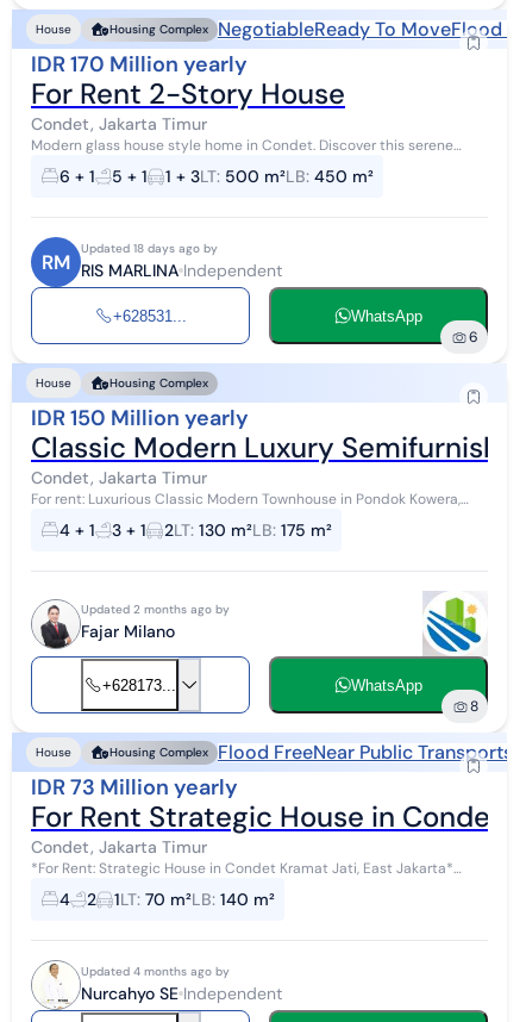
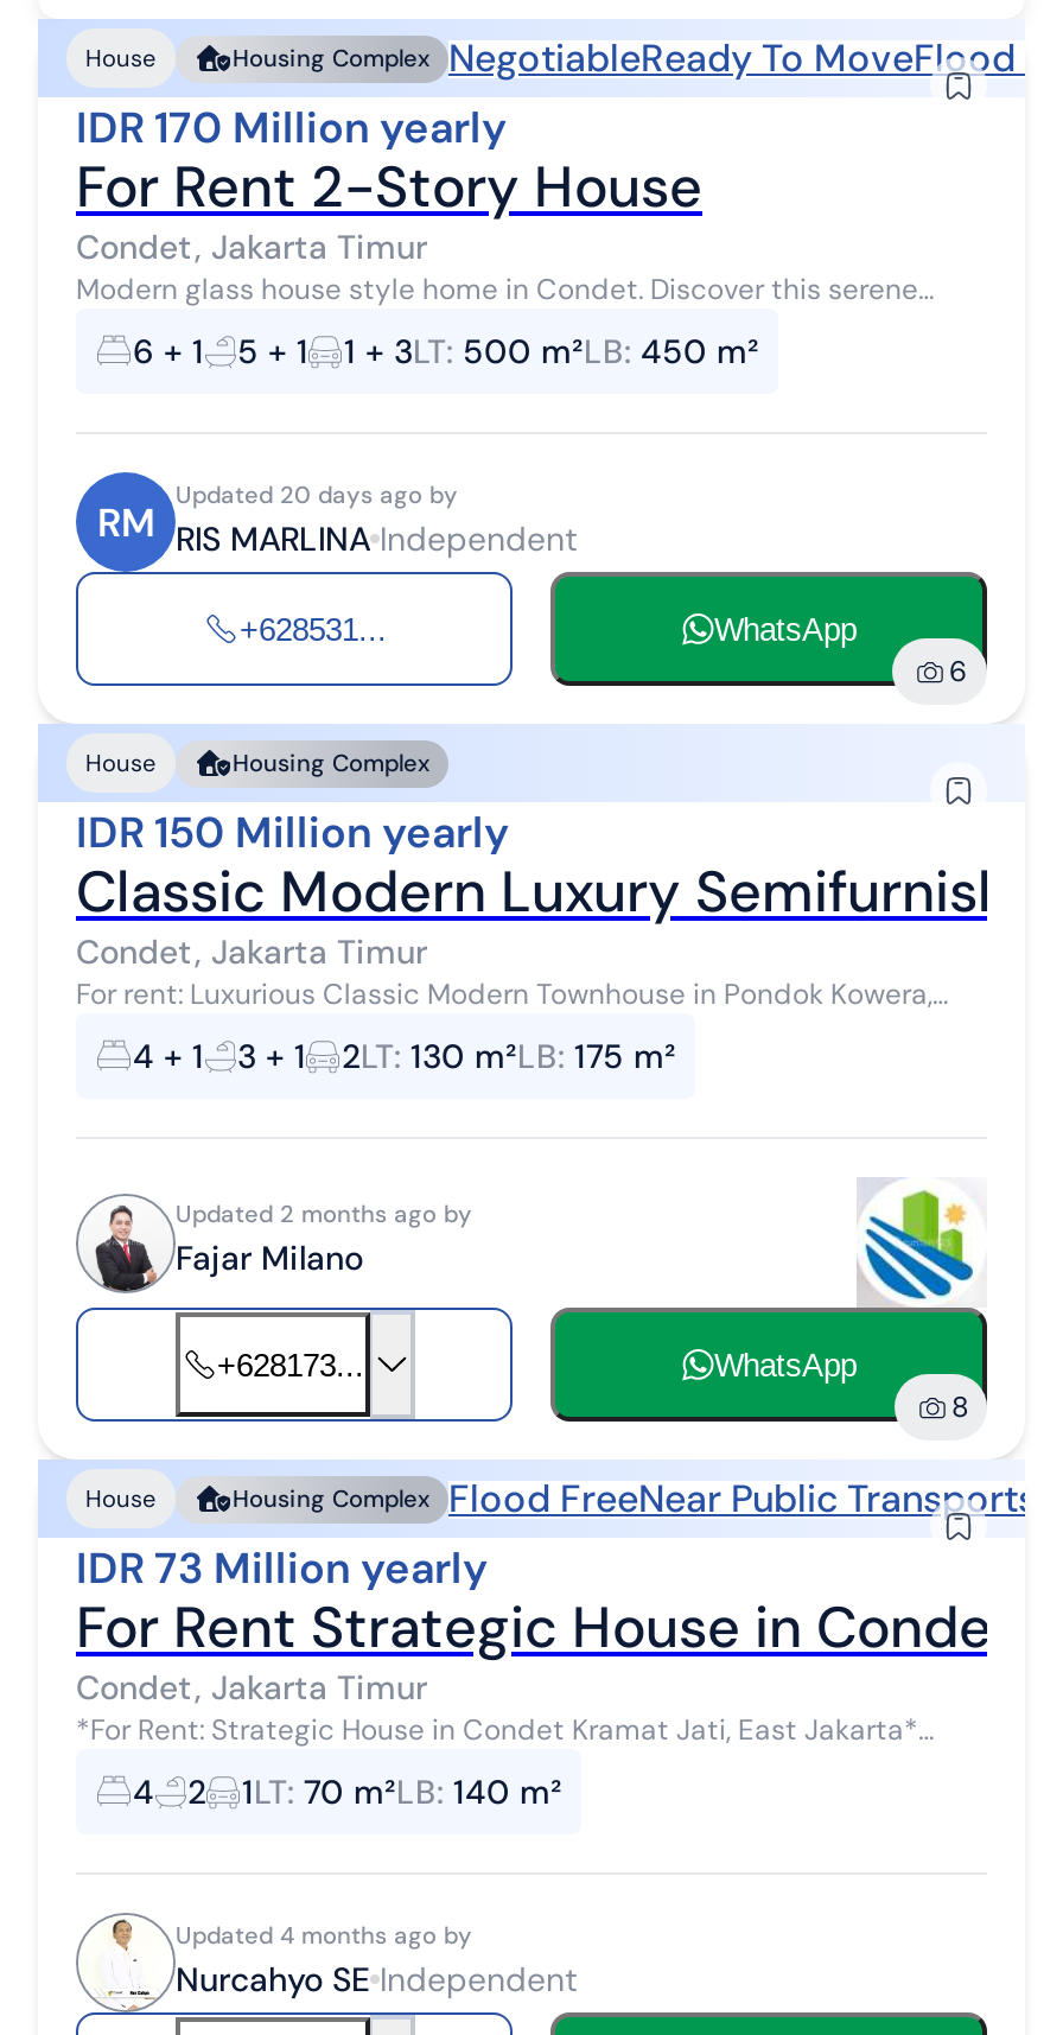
[81,240,218,255] Updated 18 days ago by -> [176,478,458,509] Updated 20 days ago by

